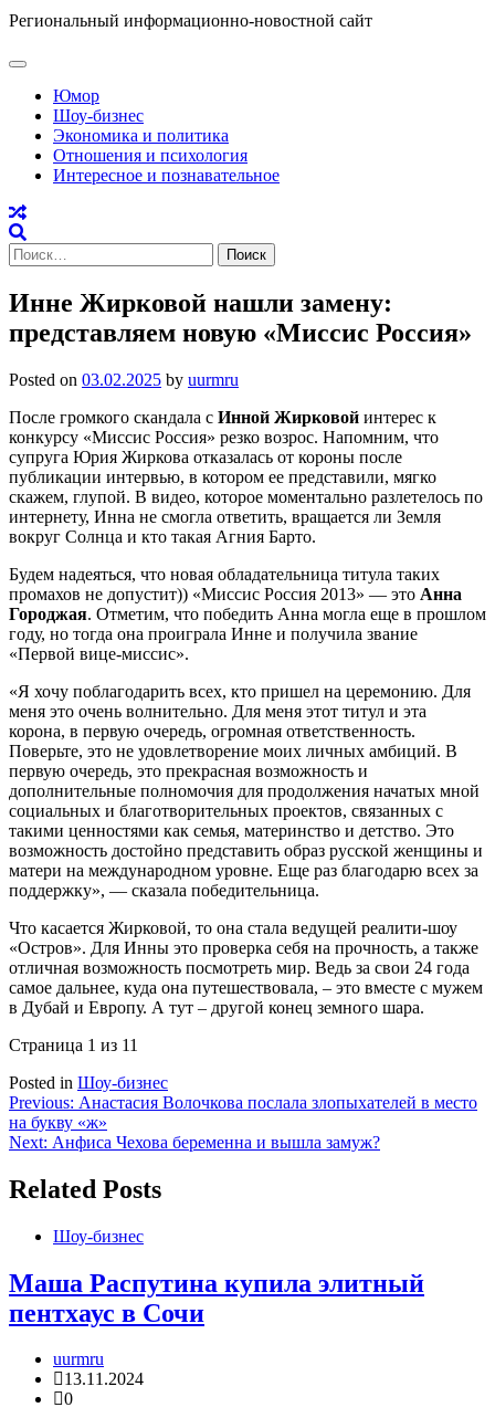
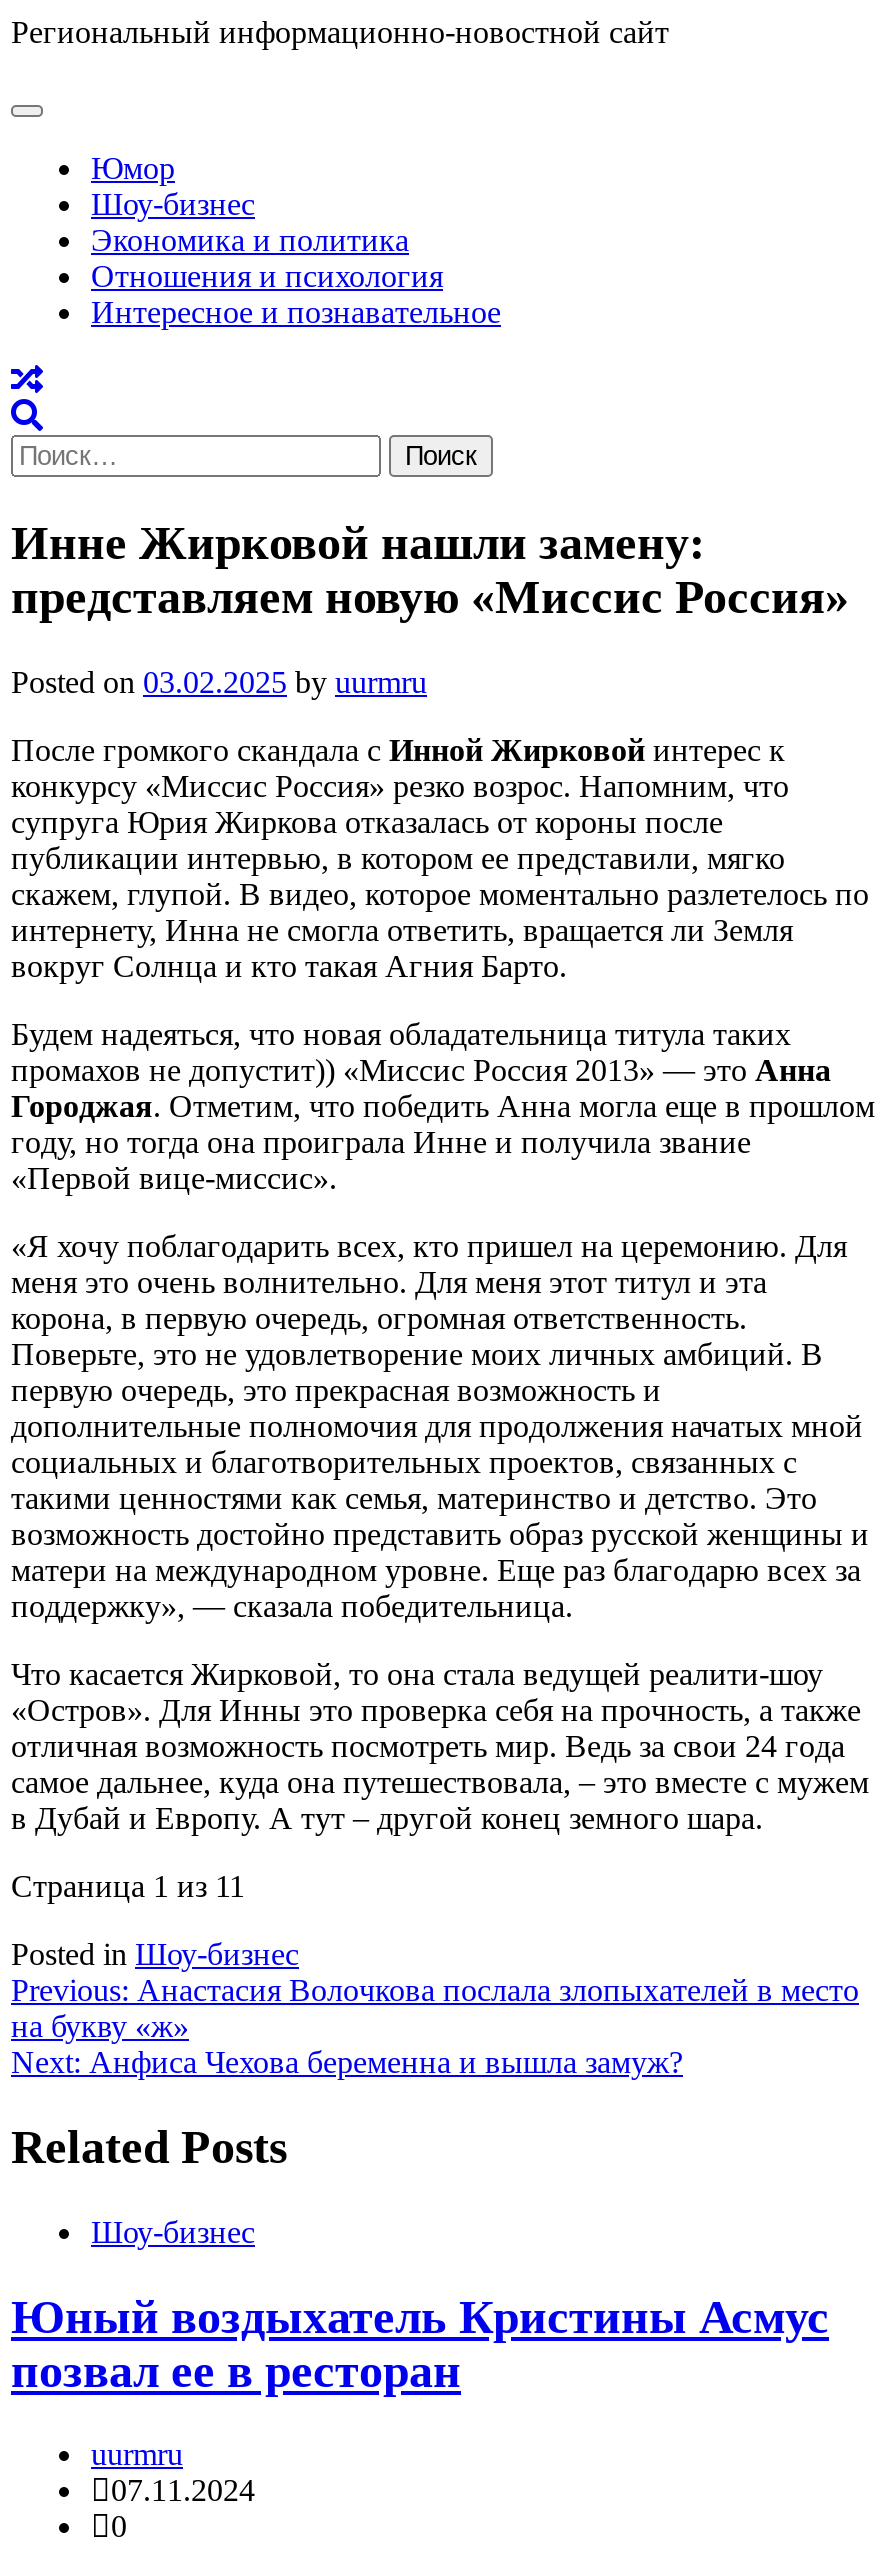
[9,1268,424,1327] Маша Распутина купила элитный | пентхаус в Сочи -> [11,2290,829,2396] Юный воздыхатель Кристины Асмус | позвал ее в ресторан
[64,1370,144,1389] 13.11.2024 -> [111,2474,255,2508] 07.11.2024

